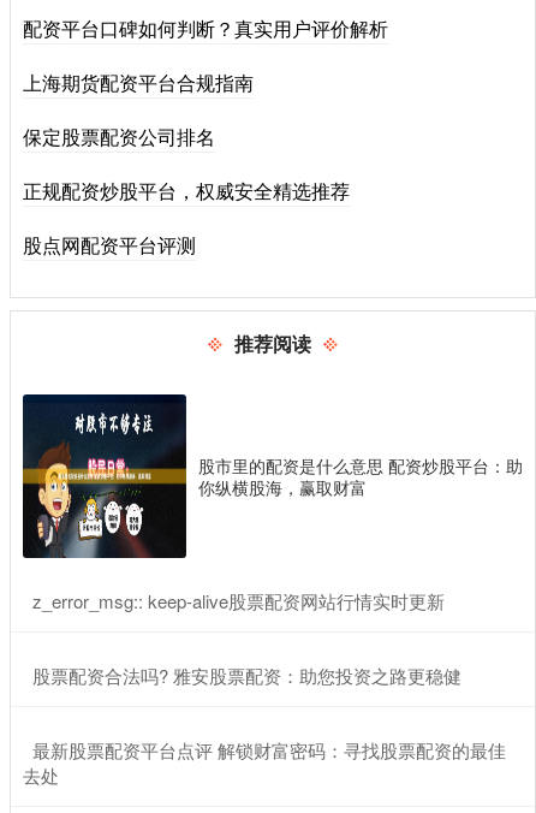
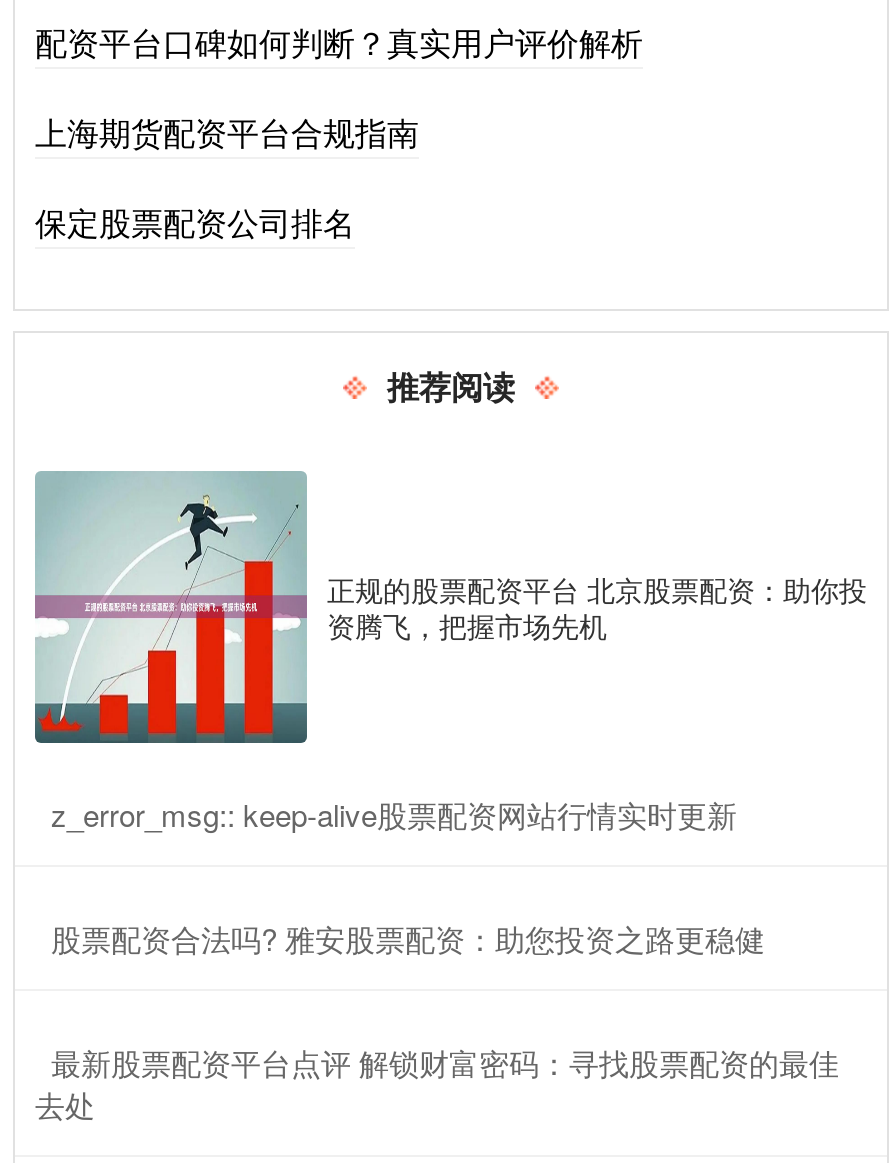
[23,176,350,258] 正规配资炒股平台，权威安全精选推荐 | 股点网配资平台评测 -> none
[22,393,523,558] [image] | 股市里的配资是什么意思 配资炒股平台：助 | 你纵横股海，赢取财富 -> [33,471,867,743] [image] | 正规的股票配资平台 北京股票配资：助你投 | 资腾飞，把握市场先机

